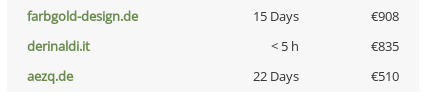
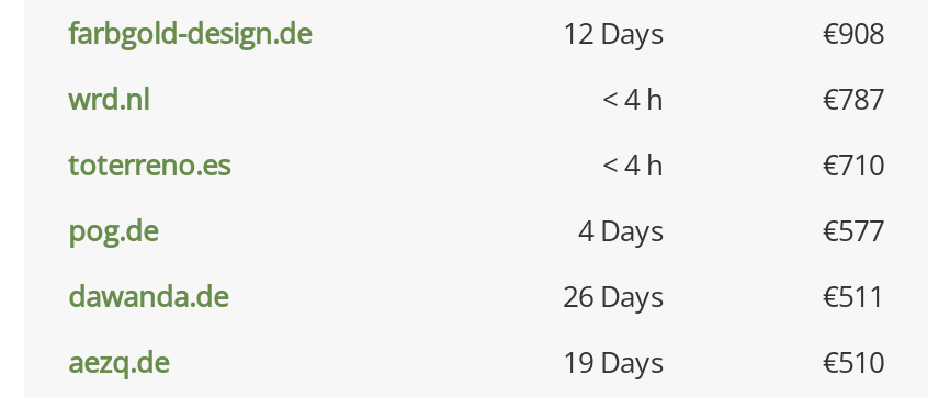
[252,7,298,25] 15 Days -> [563,13,664,53] 12 Days
[27,37,399,55] derinaldi.it | < 5 h | €835 -> [68,79,884,316] wrd.nl | < 4 h | €787 | toterreno.es | < 4 h | €710 | pog.de | 4 Days | €577 | dawanda.de | 26 Days | €511
[252,67,298,85] 22 Days -> [563,342,664,382] 19 Days

